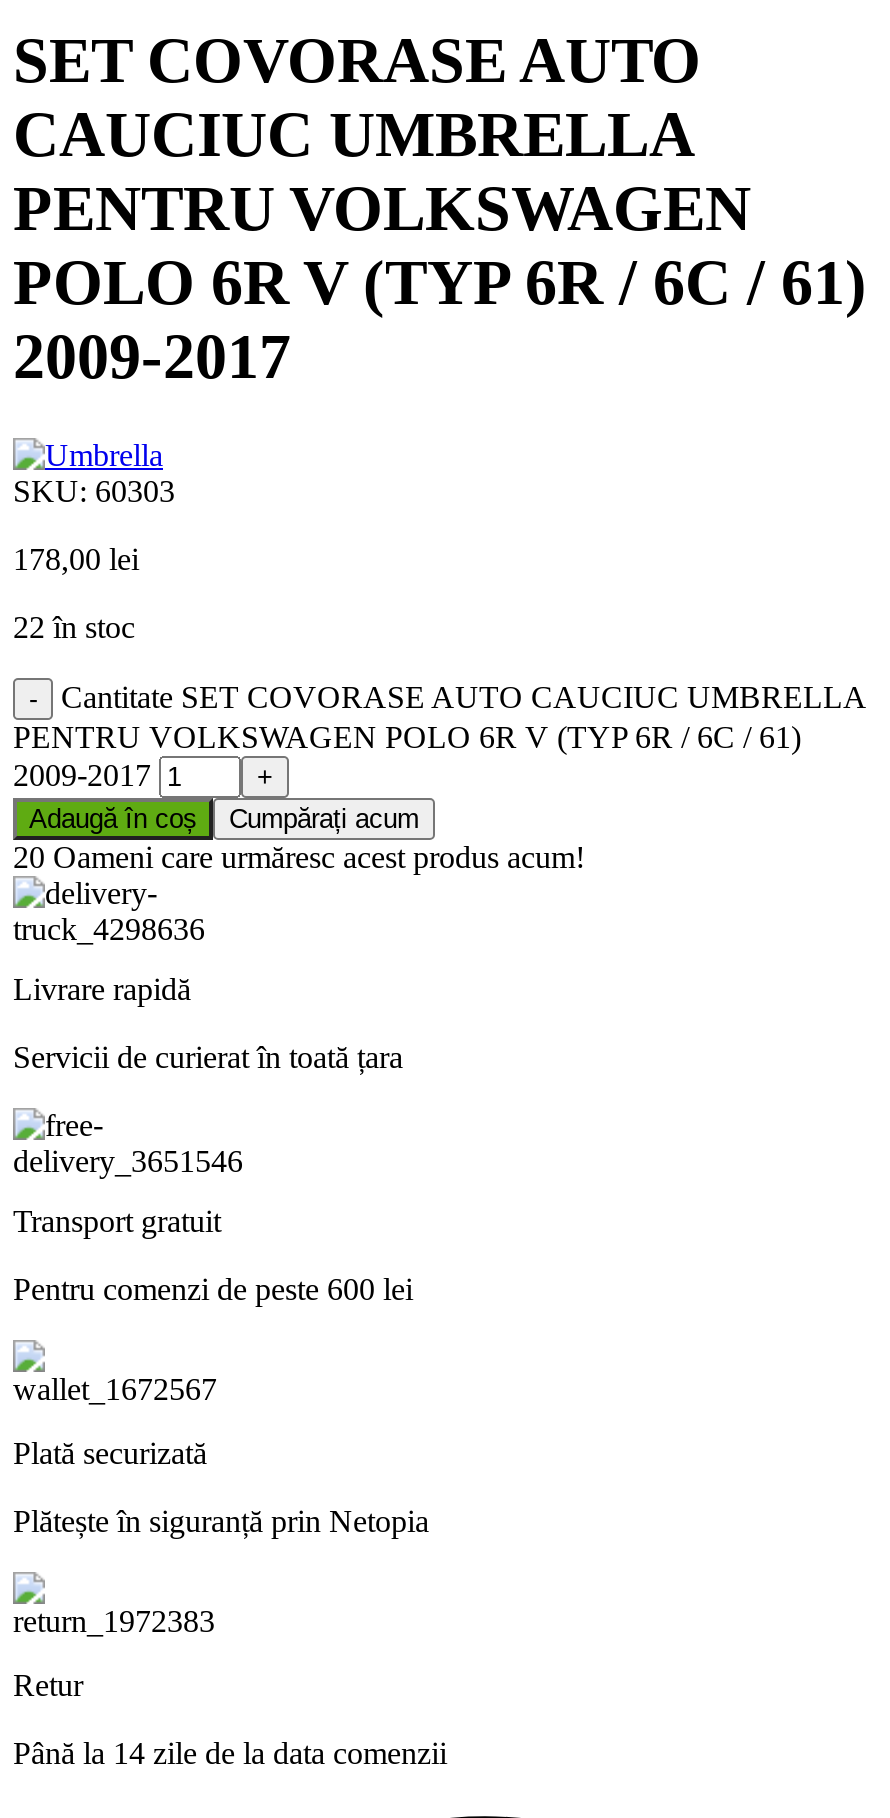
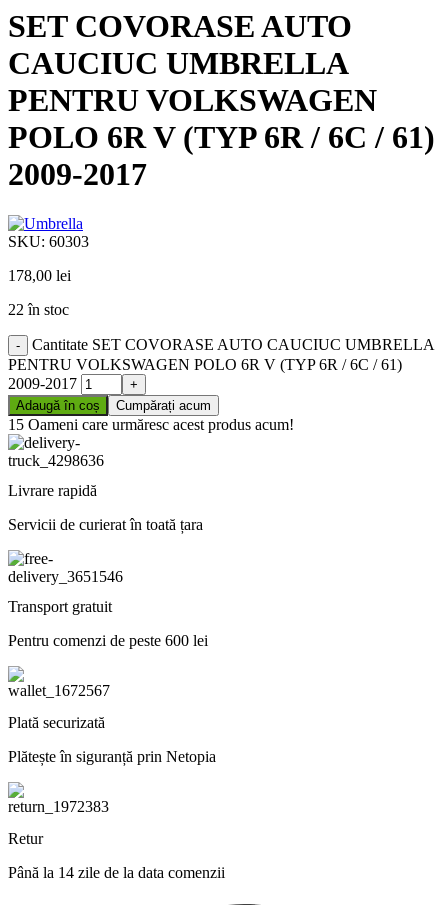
[13,839,585,873] 20 Oameni care urmăresc acest produs acum! -> [8,416,294,433] 15 Oameni care urmăresc acest produs acum!

